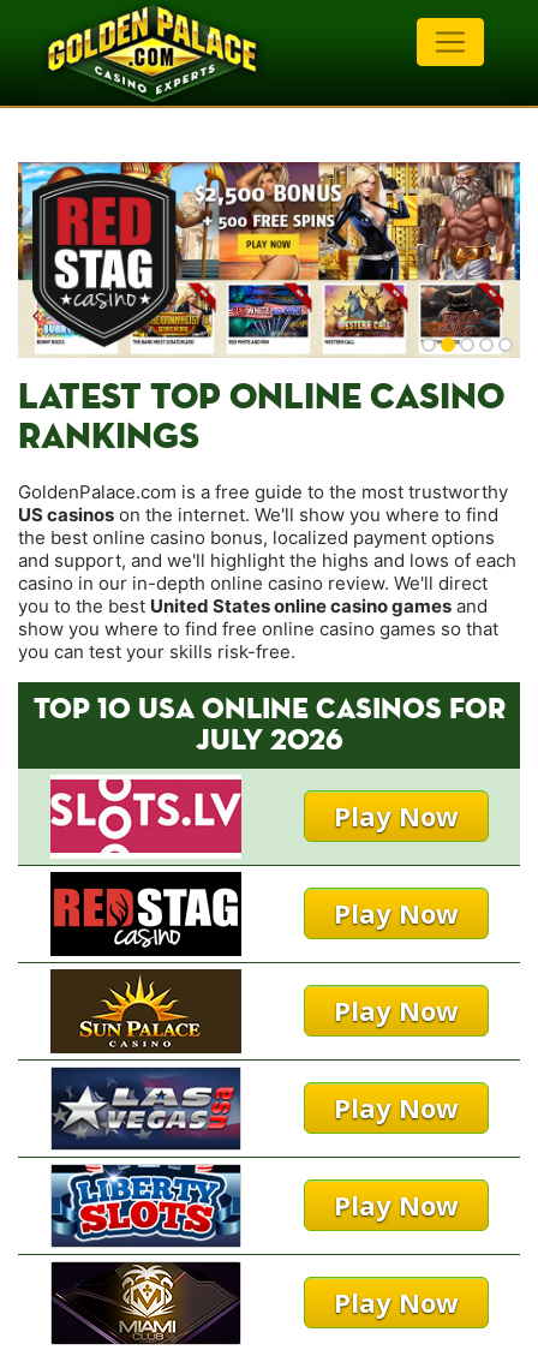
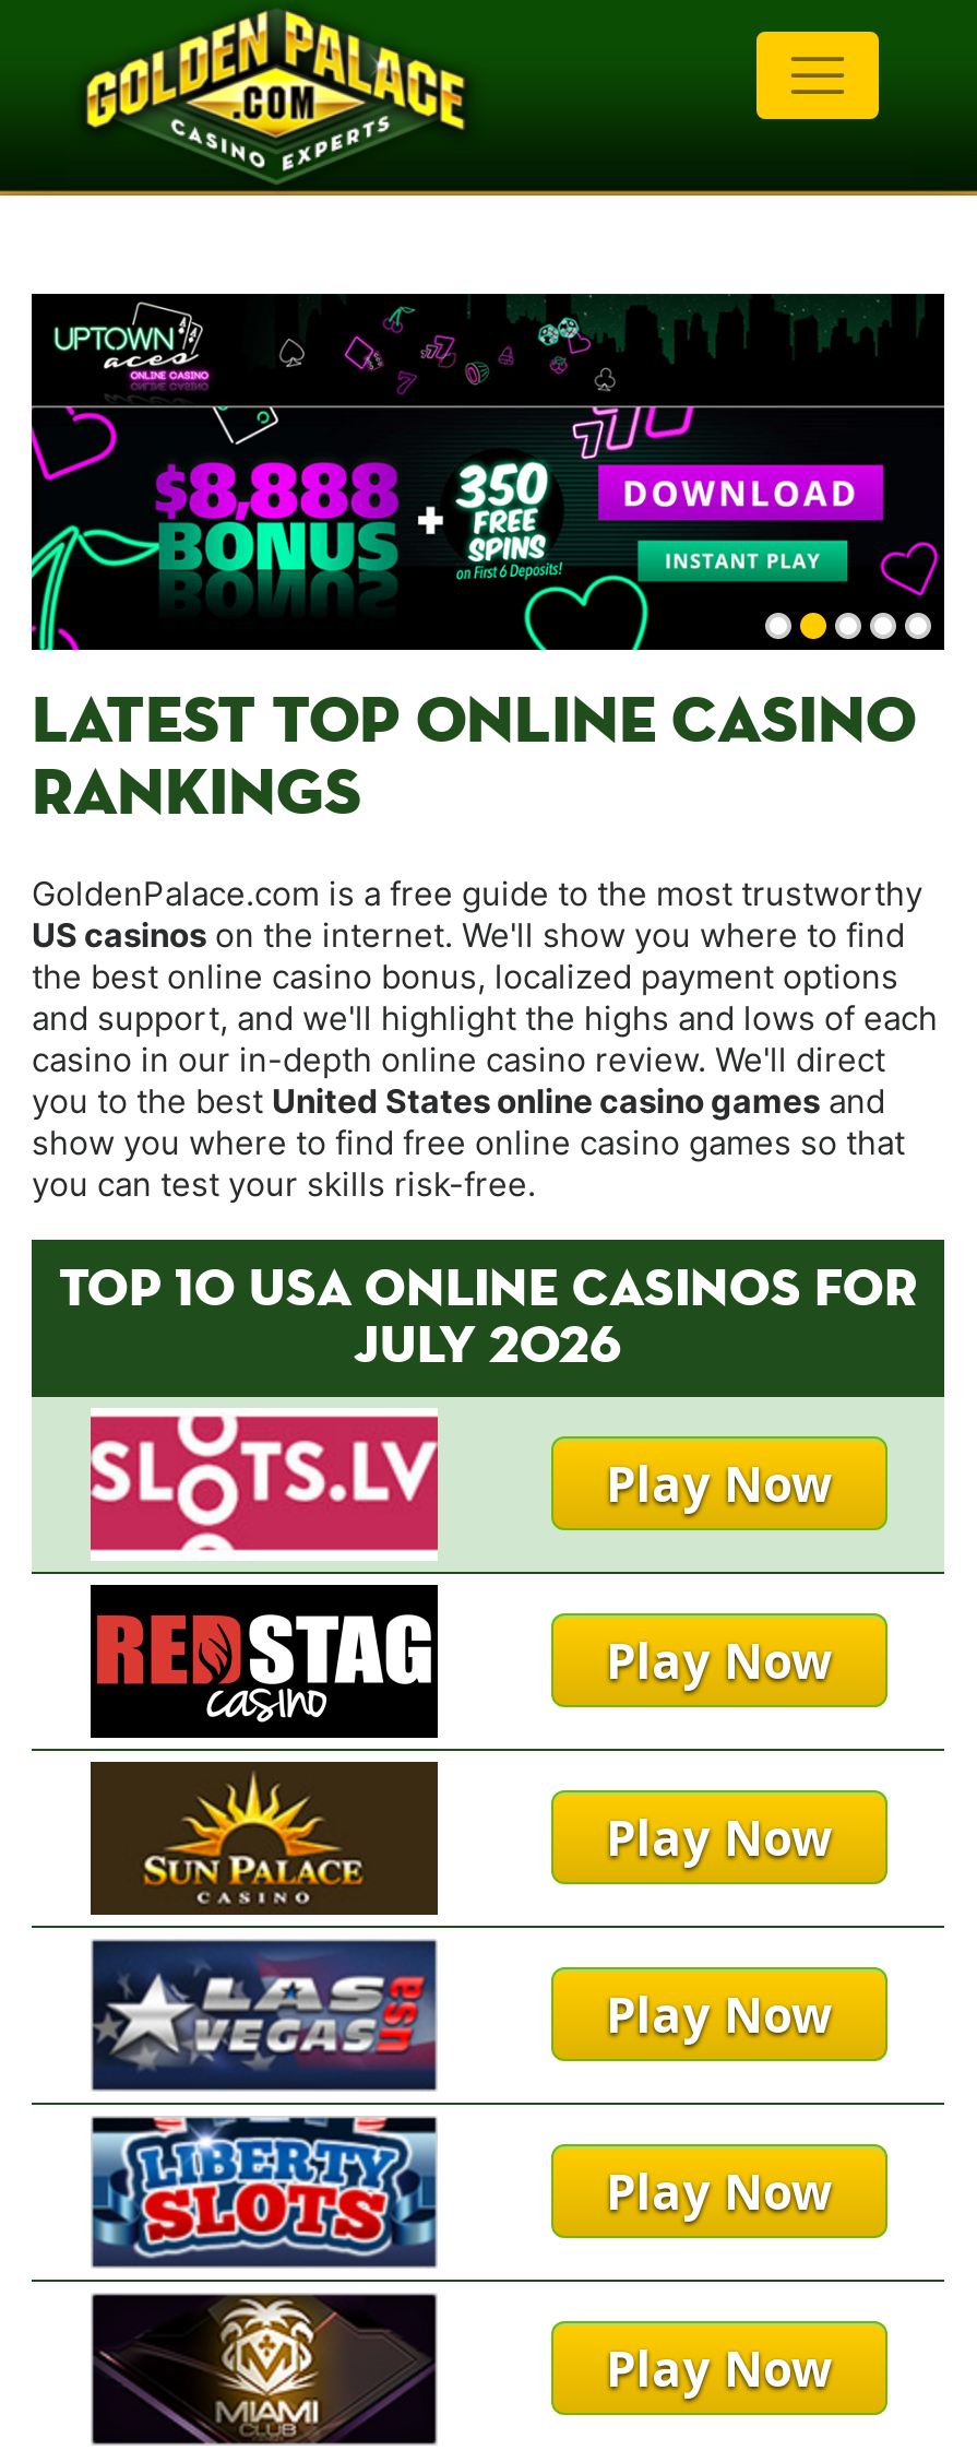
[17,161,521,358] [image] -> [29,292,946,652] [image]

